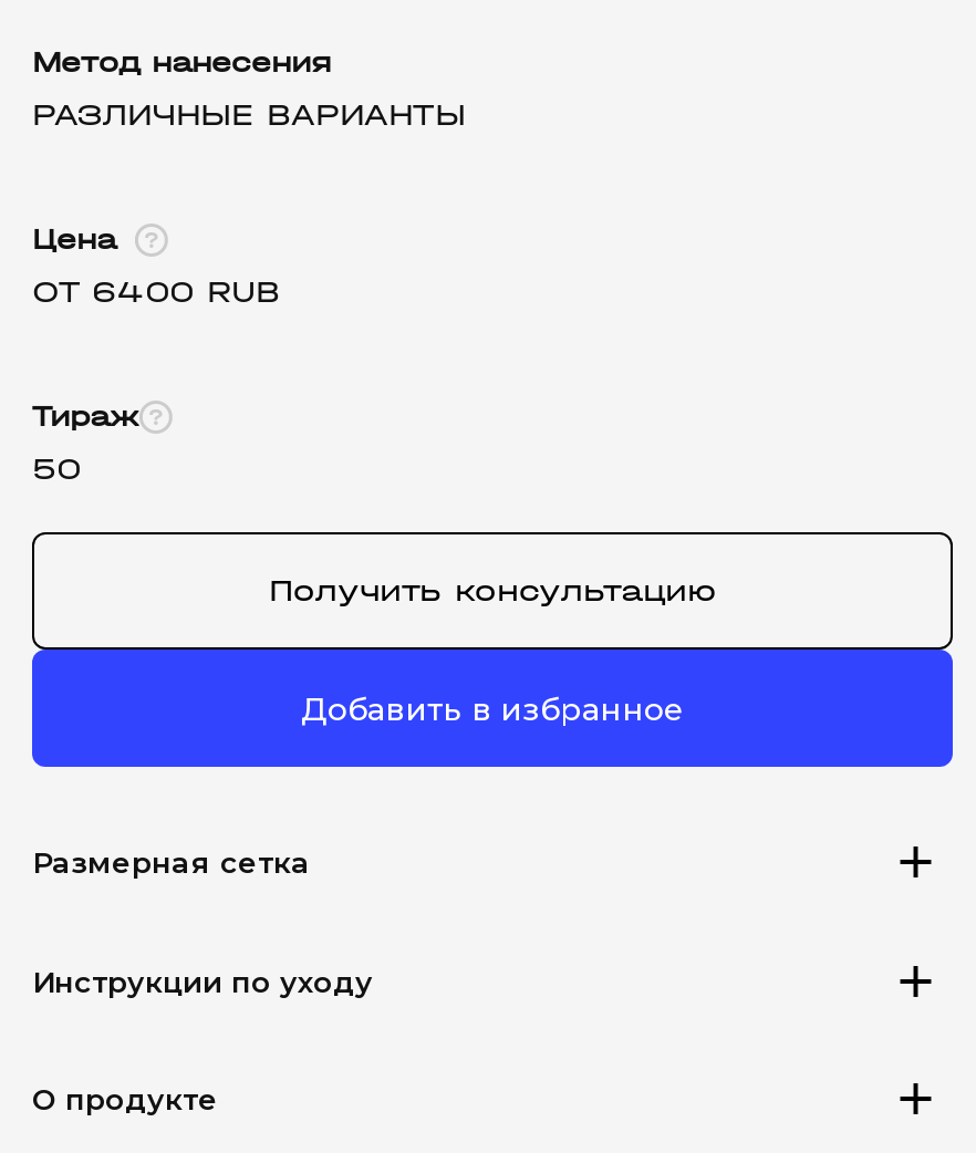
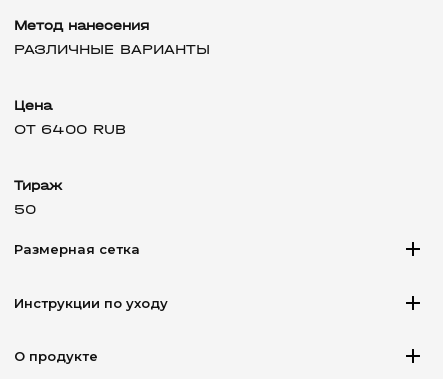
[30,530,955,769] [image] | Получить консультацию | Добавить в избранное -> none

